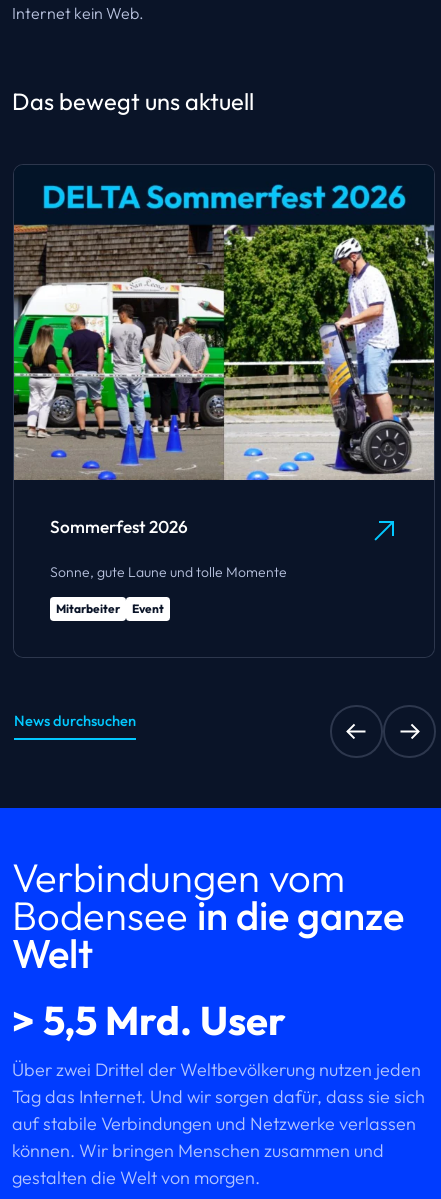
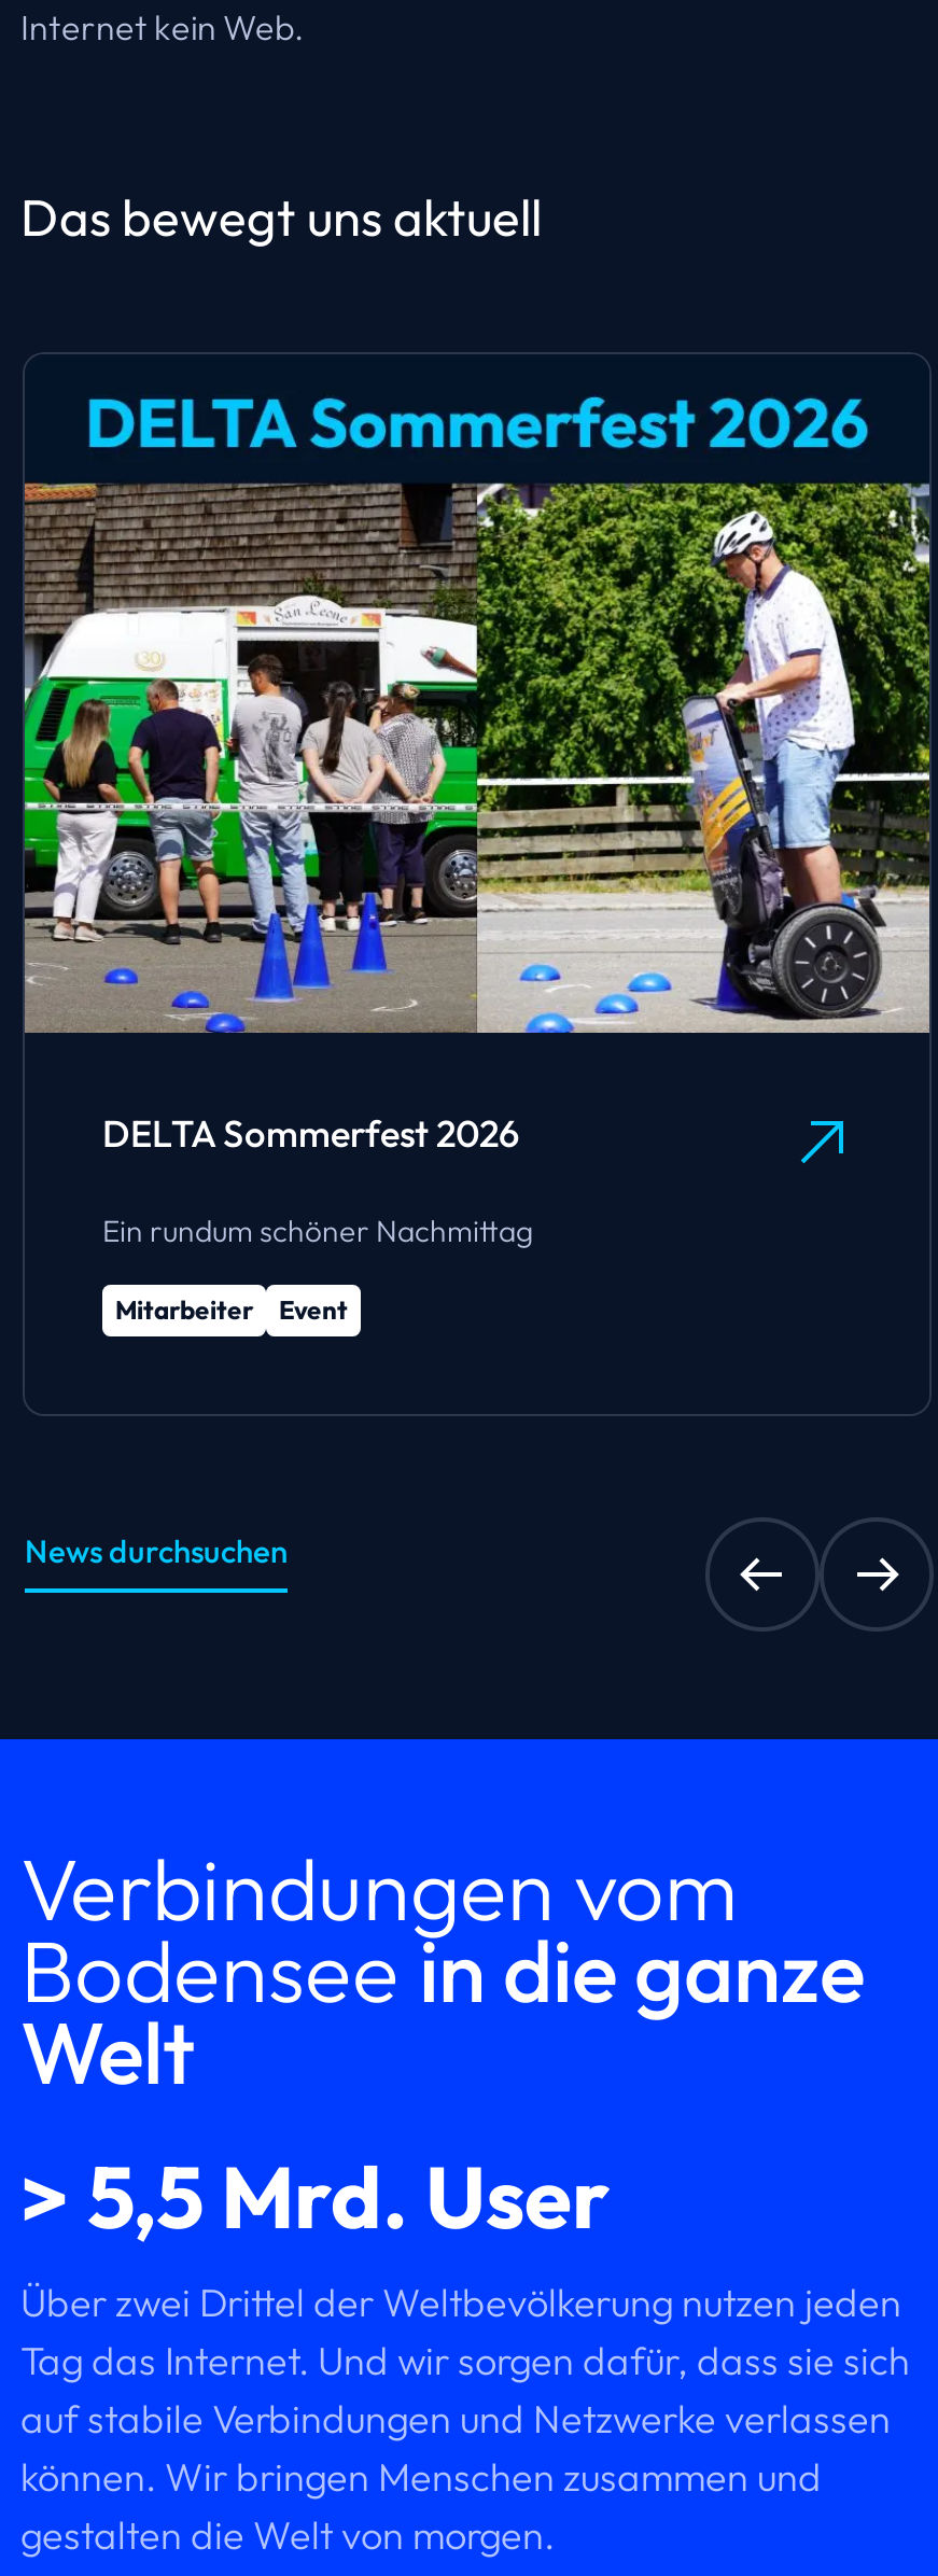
[50,516,188,537] Sommerfest 2026 -> [102,1111,520,1156] DELTA Sommerfest 2026
[50,563,287,581] Sonne, gute Laune und tolle Momente -> [102,1212,533,1251] Ein rundum schöner Nachmittag

